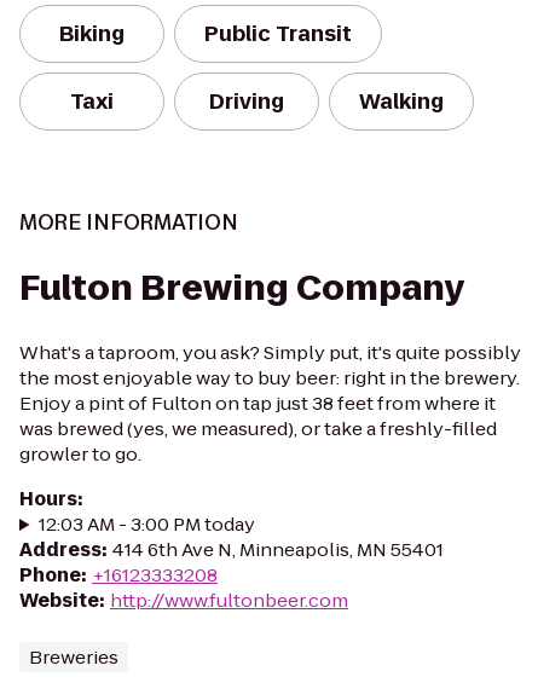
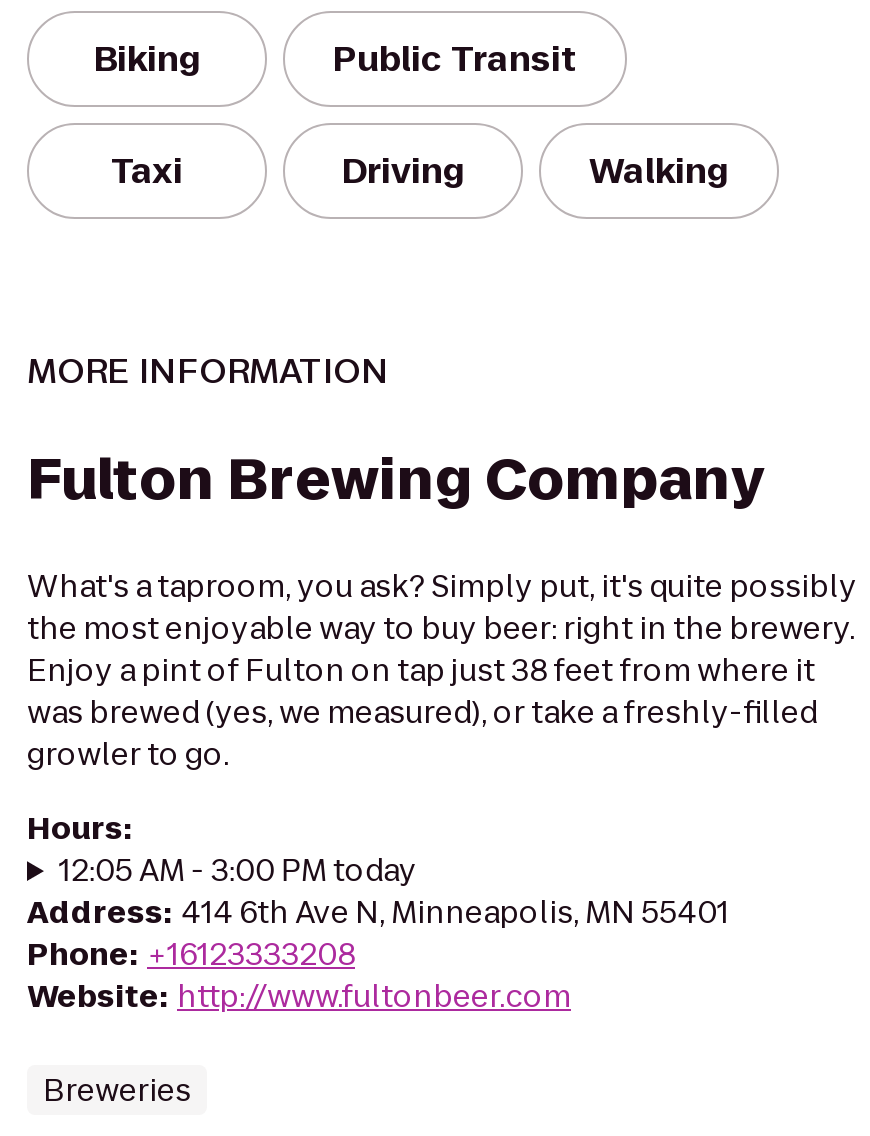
[39,511,255,537] 12:03 AM - 3:00 PM today -> [59,849,417,891] 12:05 AM - 3:00 PM today

